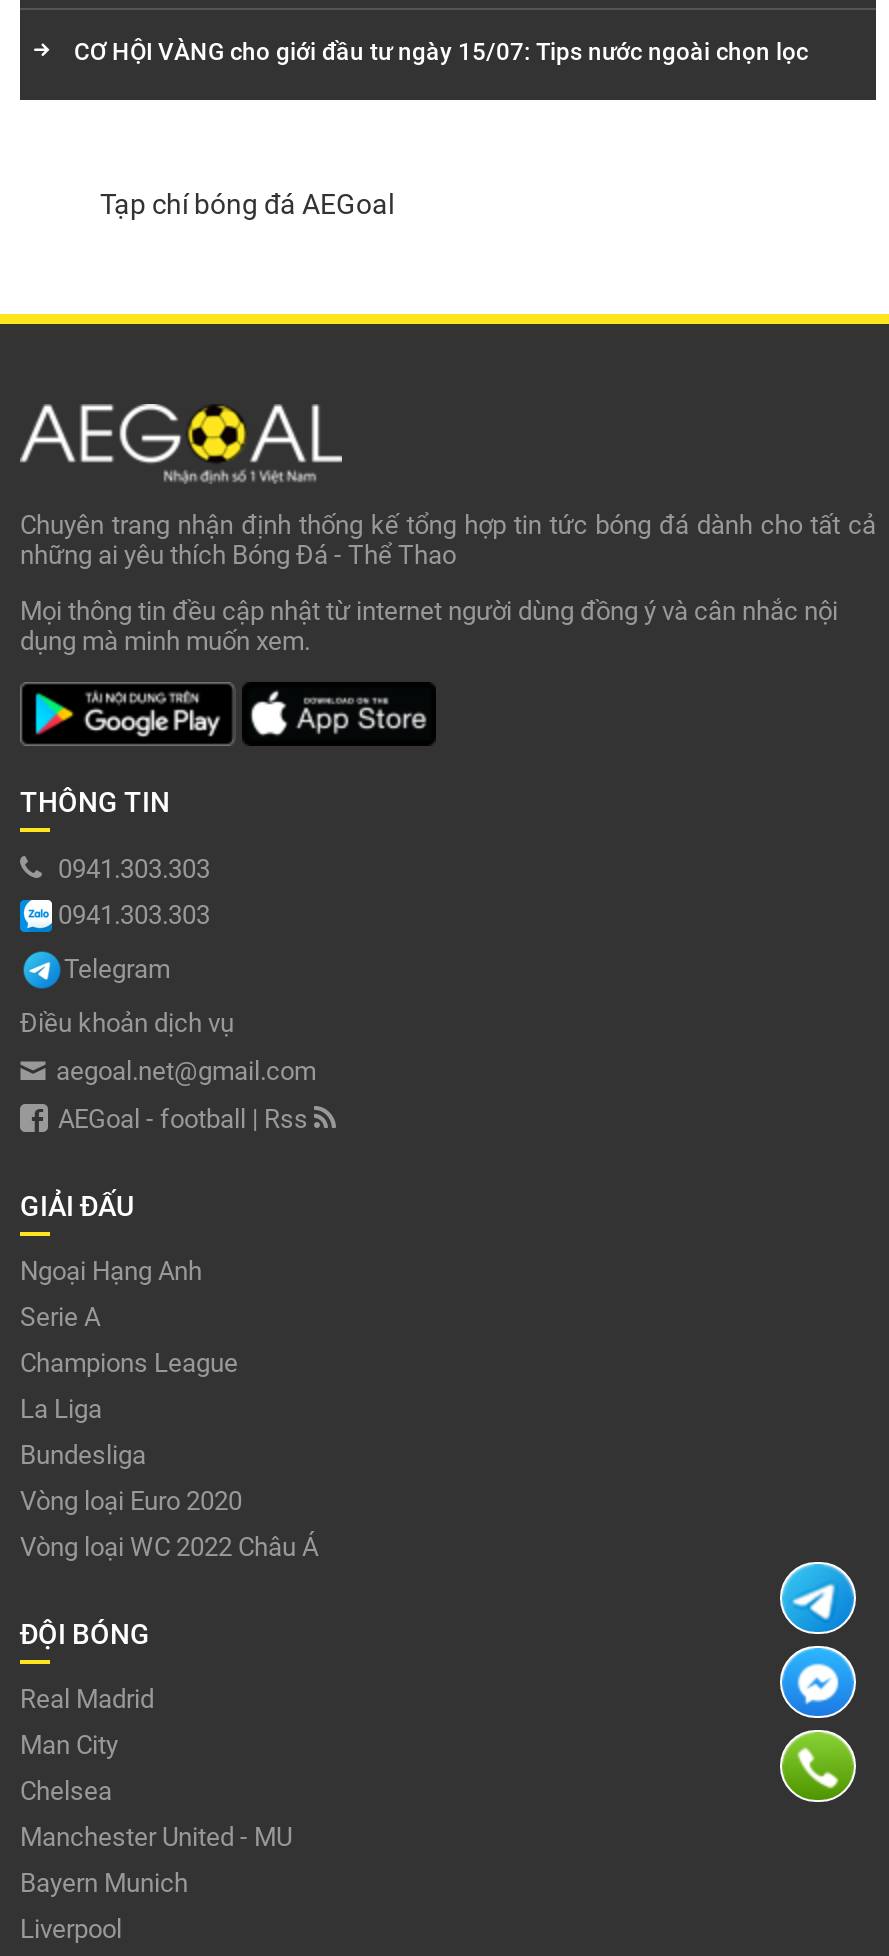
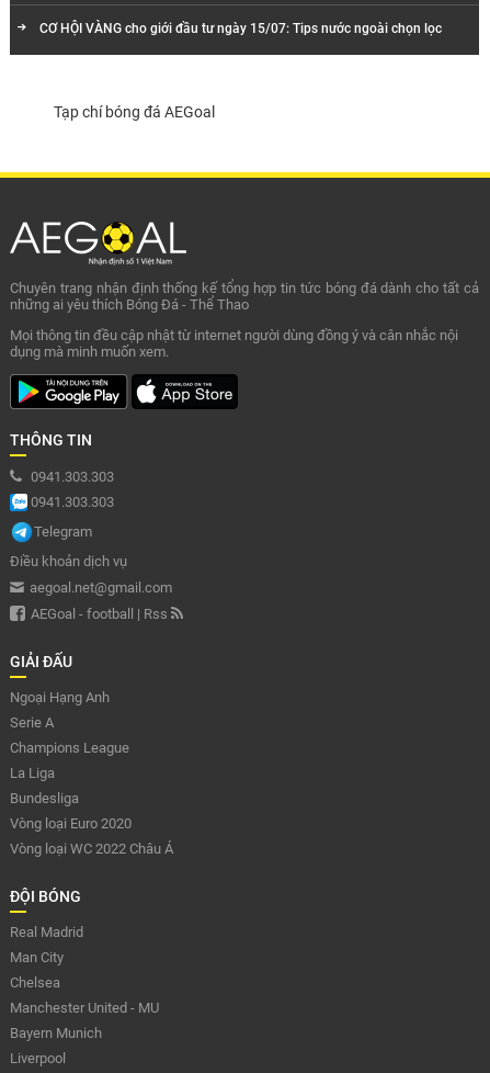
[778,1560,858,1804] [image] -> none

